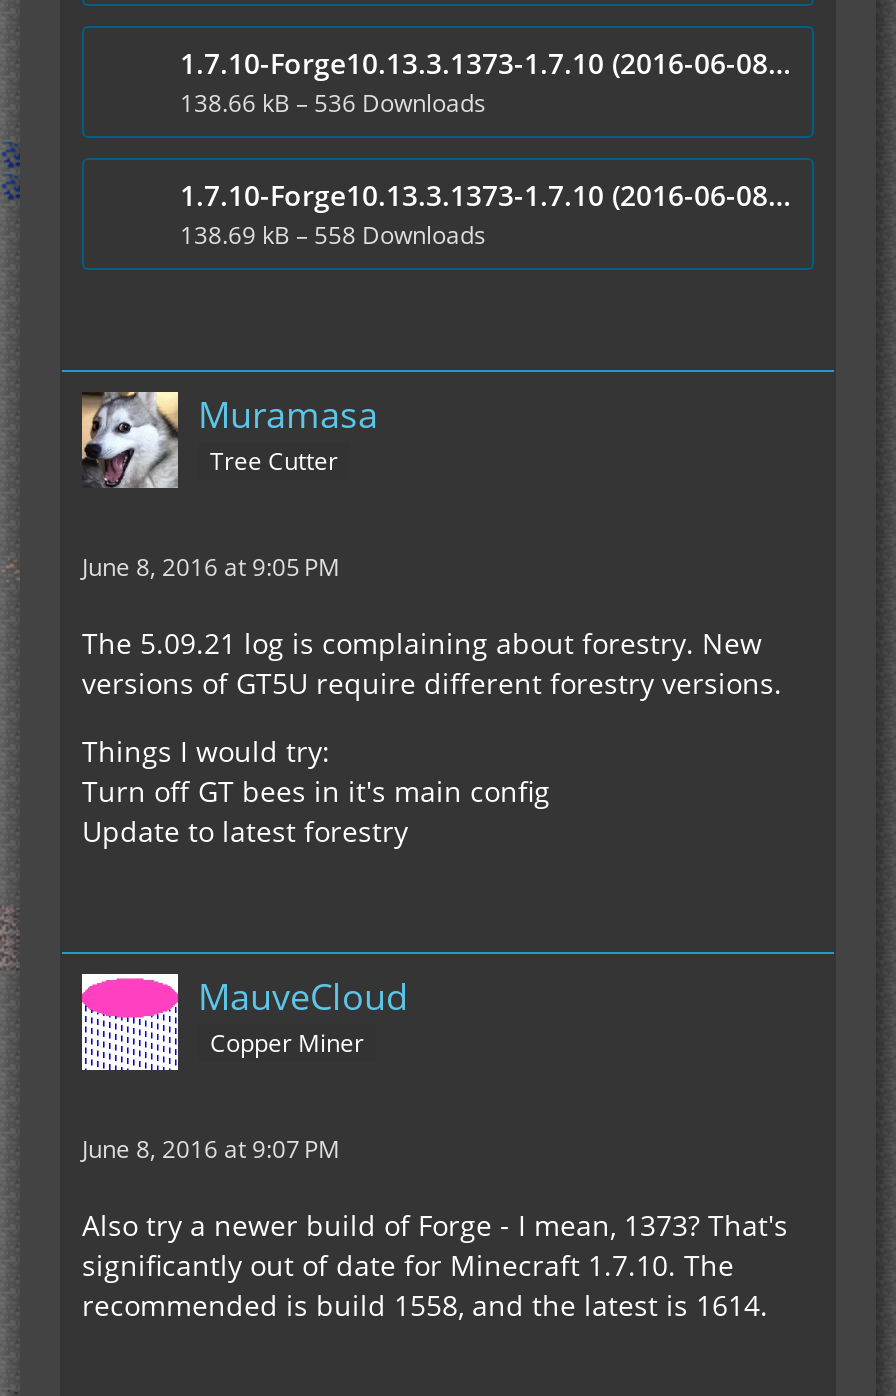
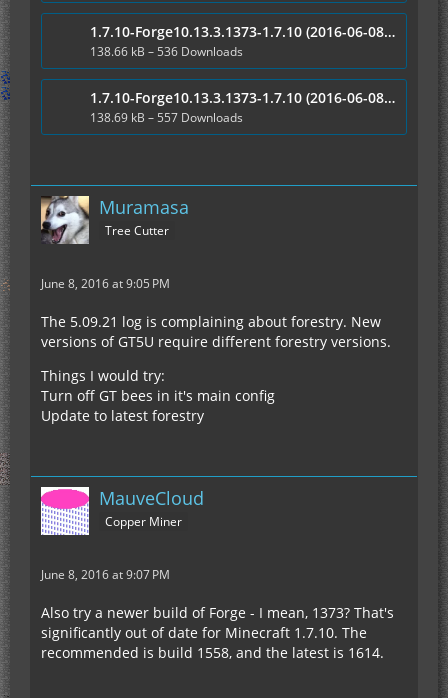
[180,218,486,252] 138.69 kB – 558 Downloads -> [90,109,243,126] 138.69 kB – 557 Downloads

